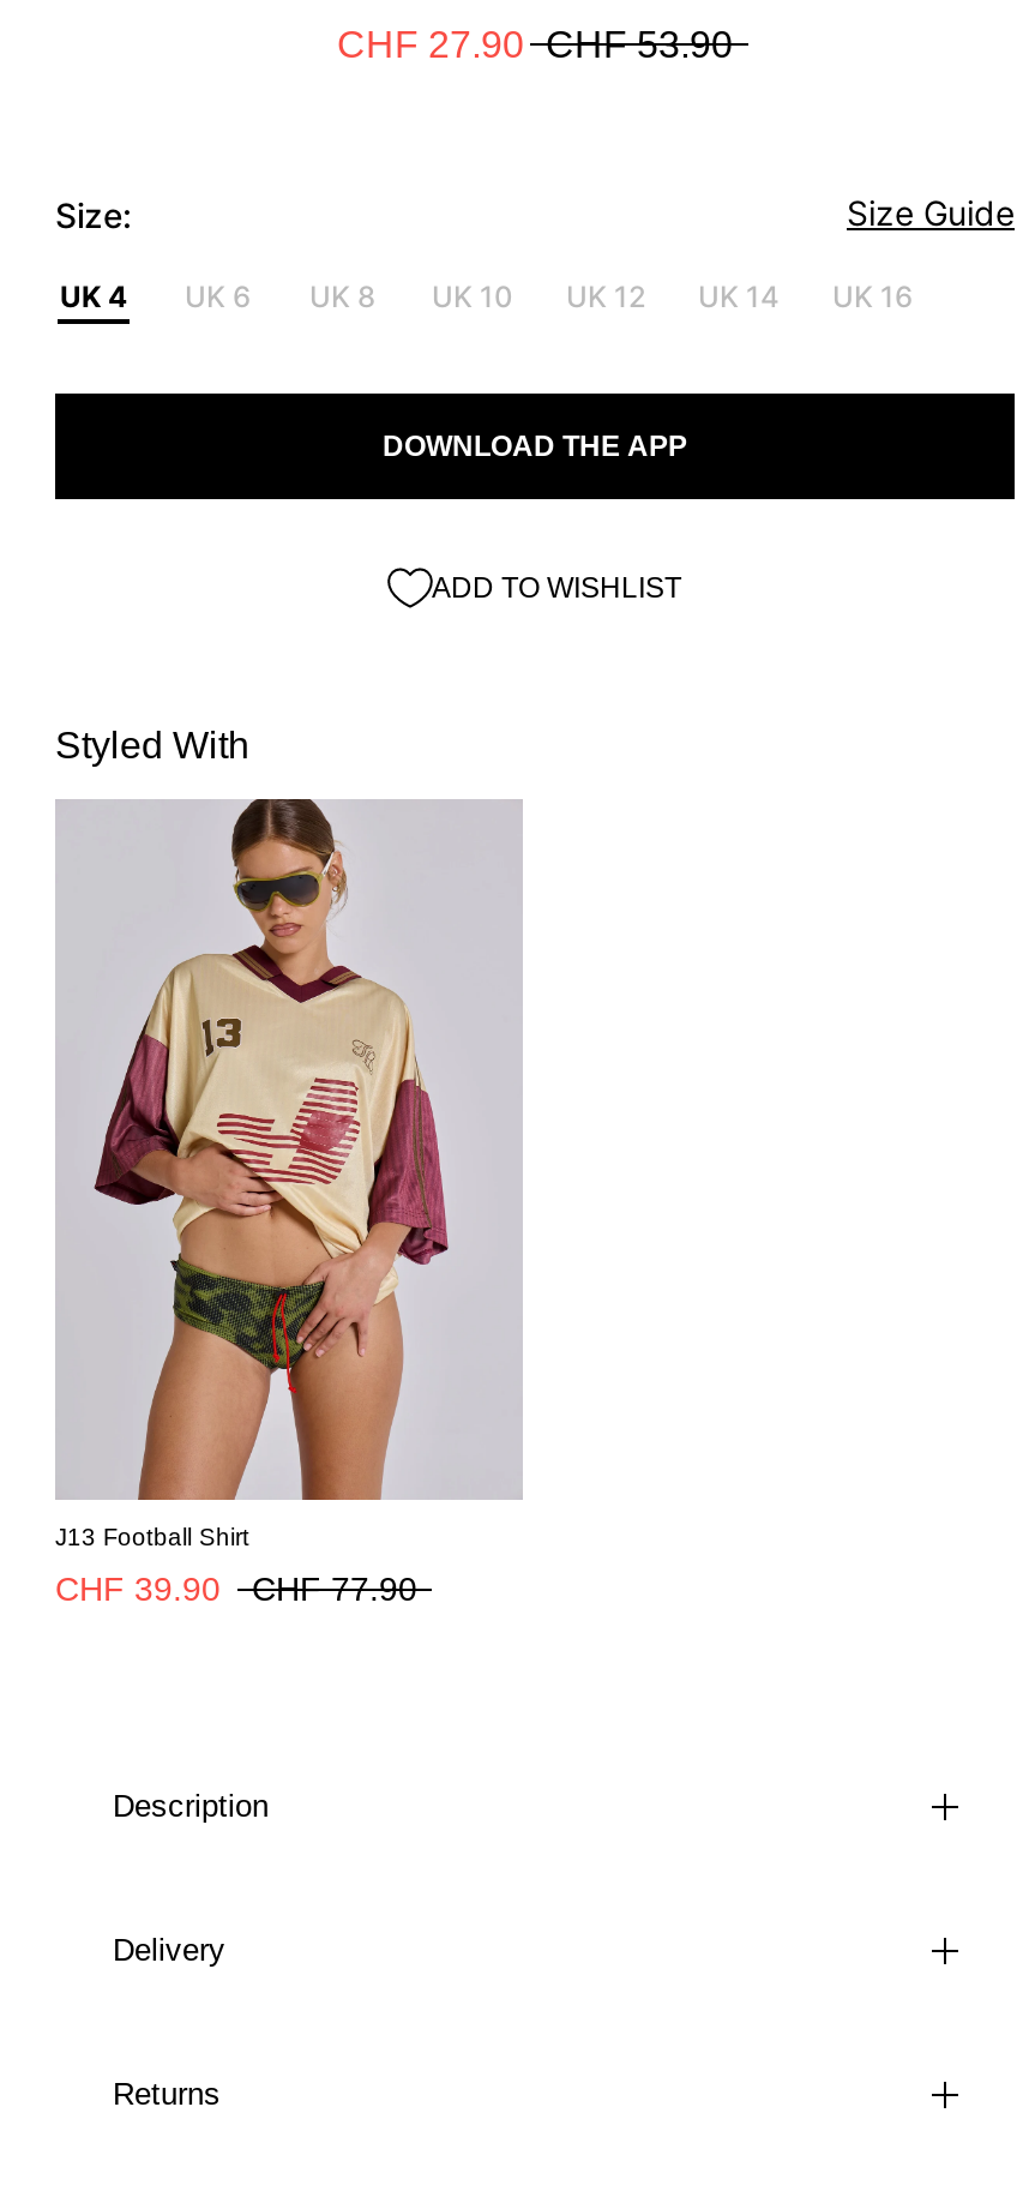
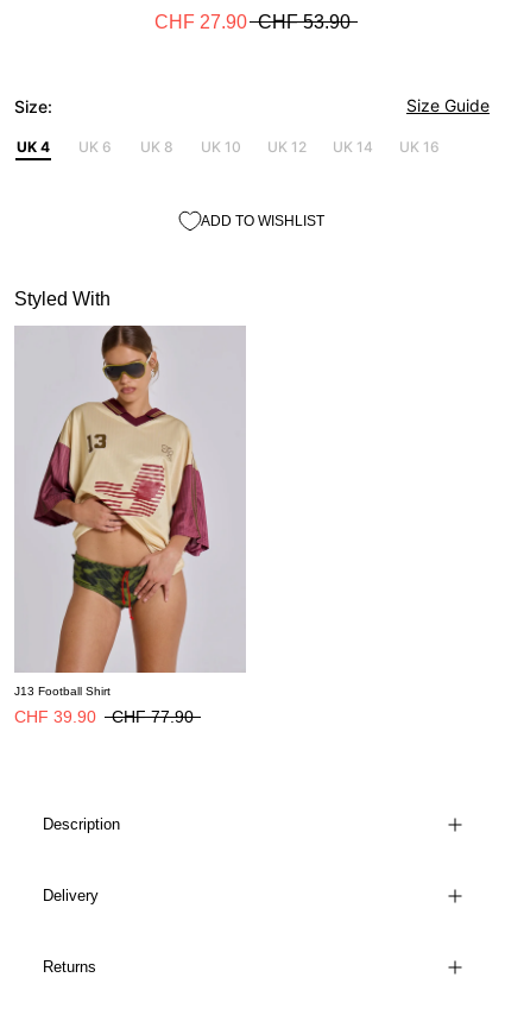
[383,428,687,462] DOWNLOAD THE APP -> none

